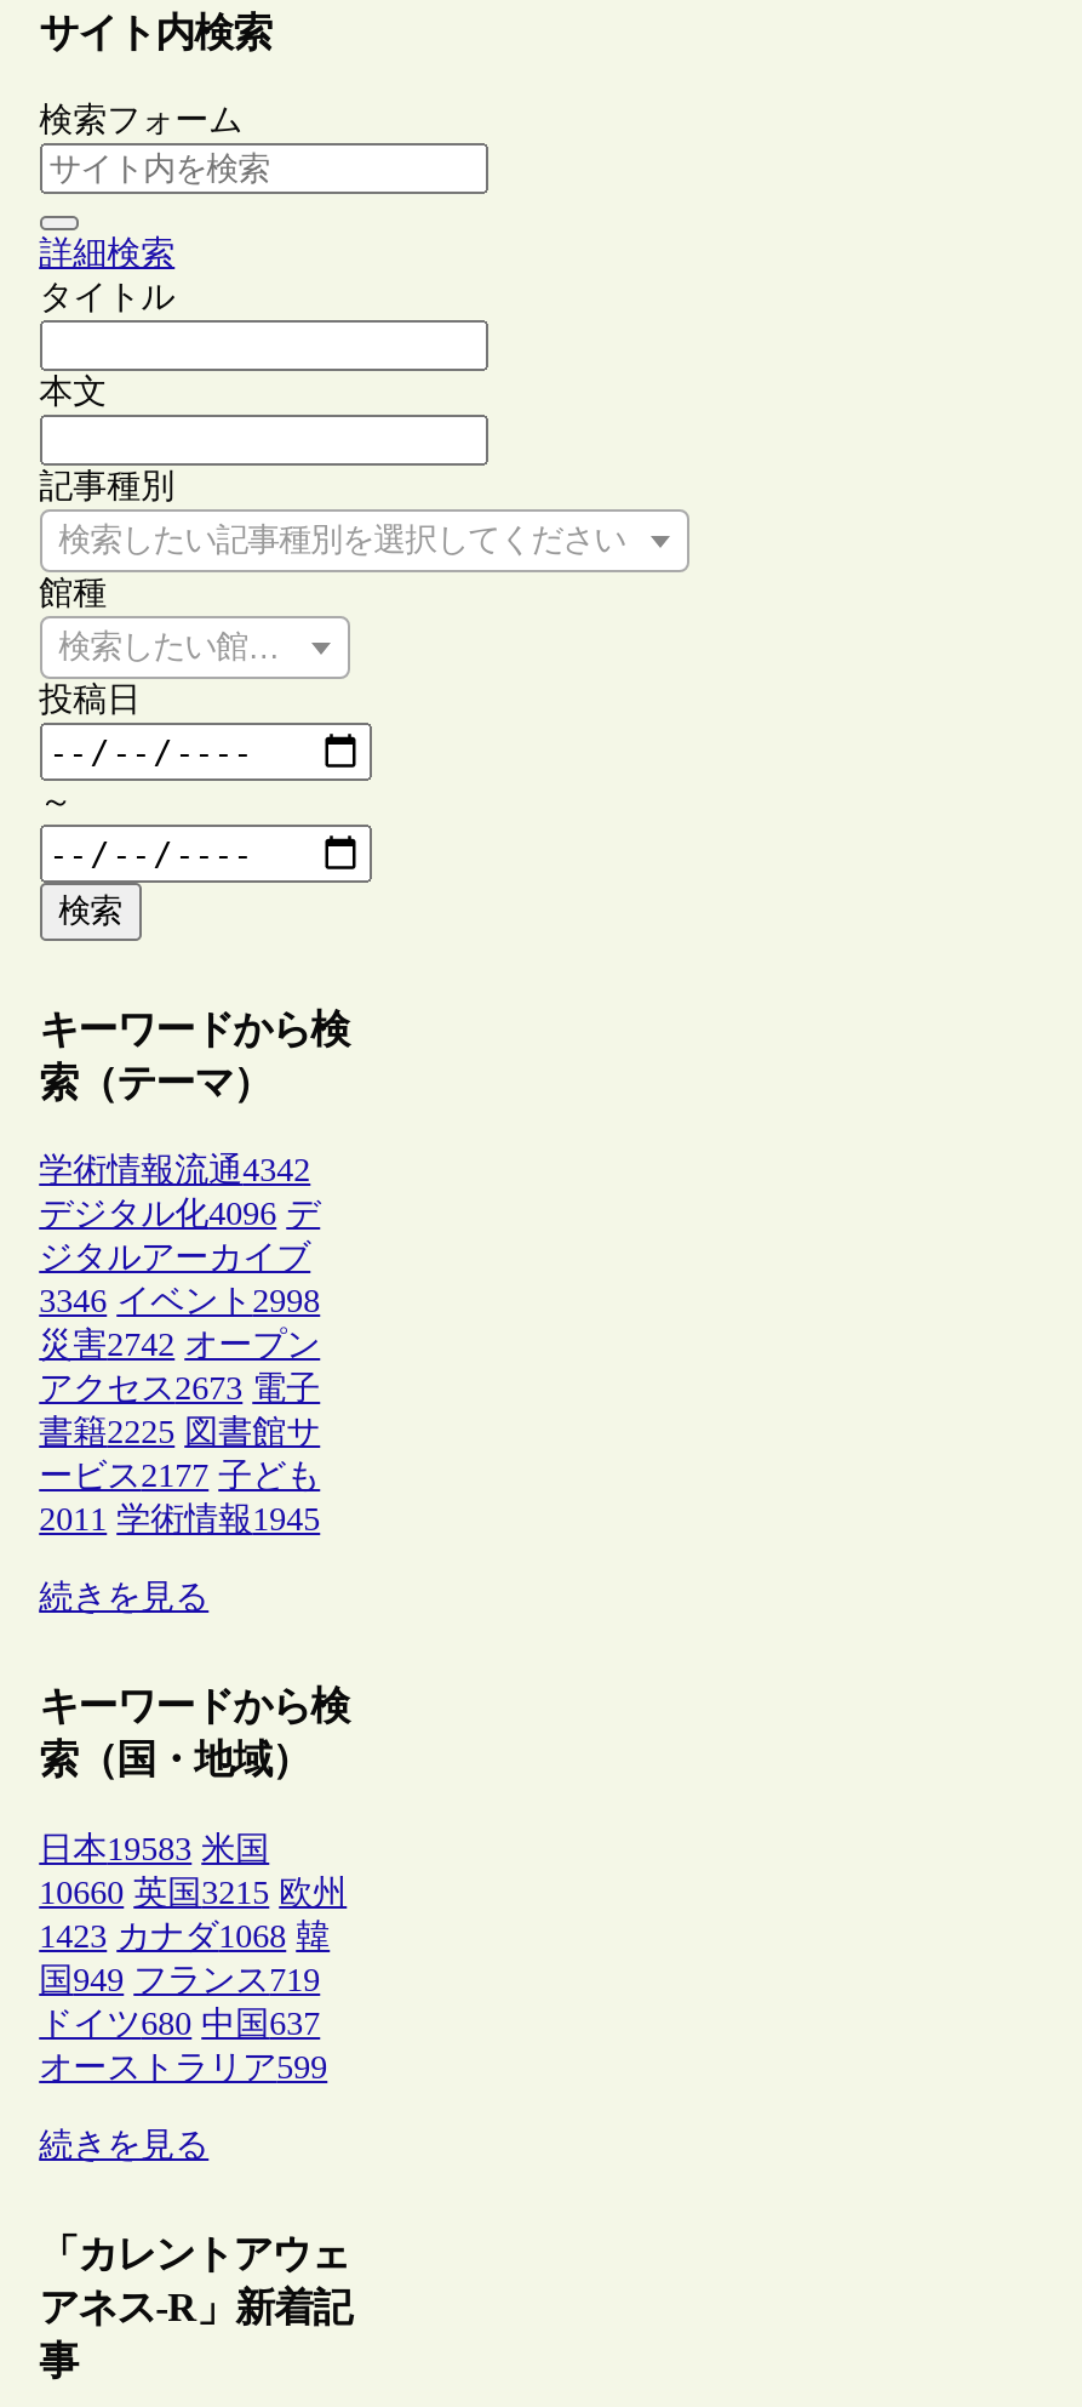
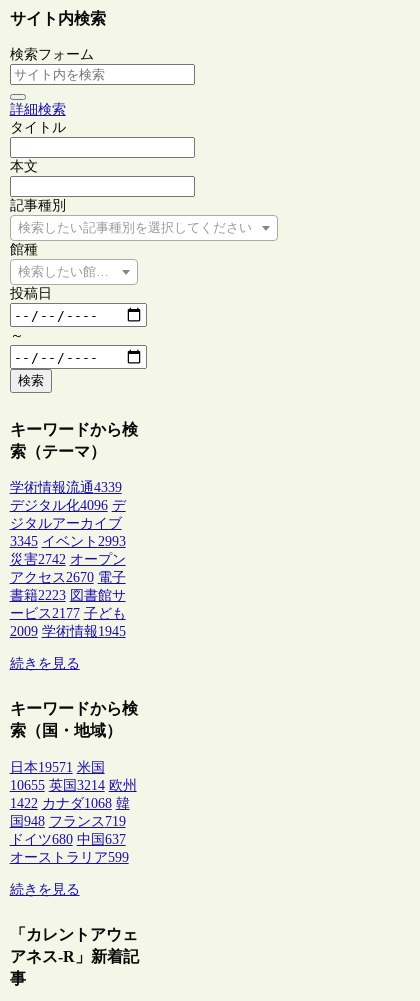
[39,1152,310,1188] 学術情報流通4342 -> [10,480,122,495] 学術情報流通4339
[39,1283,320,1319] 3346 イベント2998 -> [10,534,126,549] 3345 イベント2993
[39,1370,320,1406] アクセス2673 電子 -> [10,570,126,585] アクセス2670 電子
[39,1414,320,1450] 書籍2225 図書館サ -> [10,588,126,603] 書籍2223 図書館サ
[39,1501,320,1537] 2011 学術情報1945 -> [10,624,126,639] 2009 学術情報1945
[39,1830,269,1866] 日本19583 米国 -> [10,759,105,774] 日本19571 米国
[39,1873,347,1910] 10660 英国3215 欧州 -> [10,777,137,792] 10655 英国3214 欧州
[39,1917,330,1953] 1423 カナダ1068 韓 -> [10,795,130,810] 1422 カナダ1068 韓
[39,1961,320,1997] 国949 フランス719 -> [10,813,126,828] 国948 フランス719

